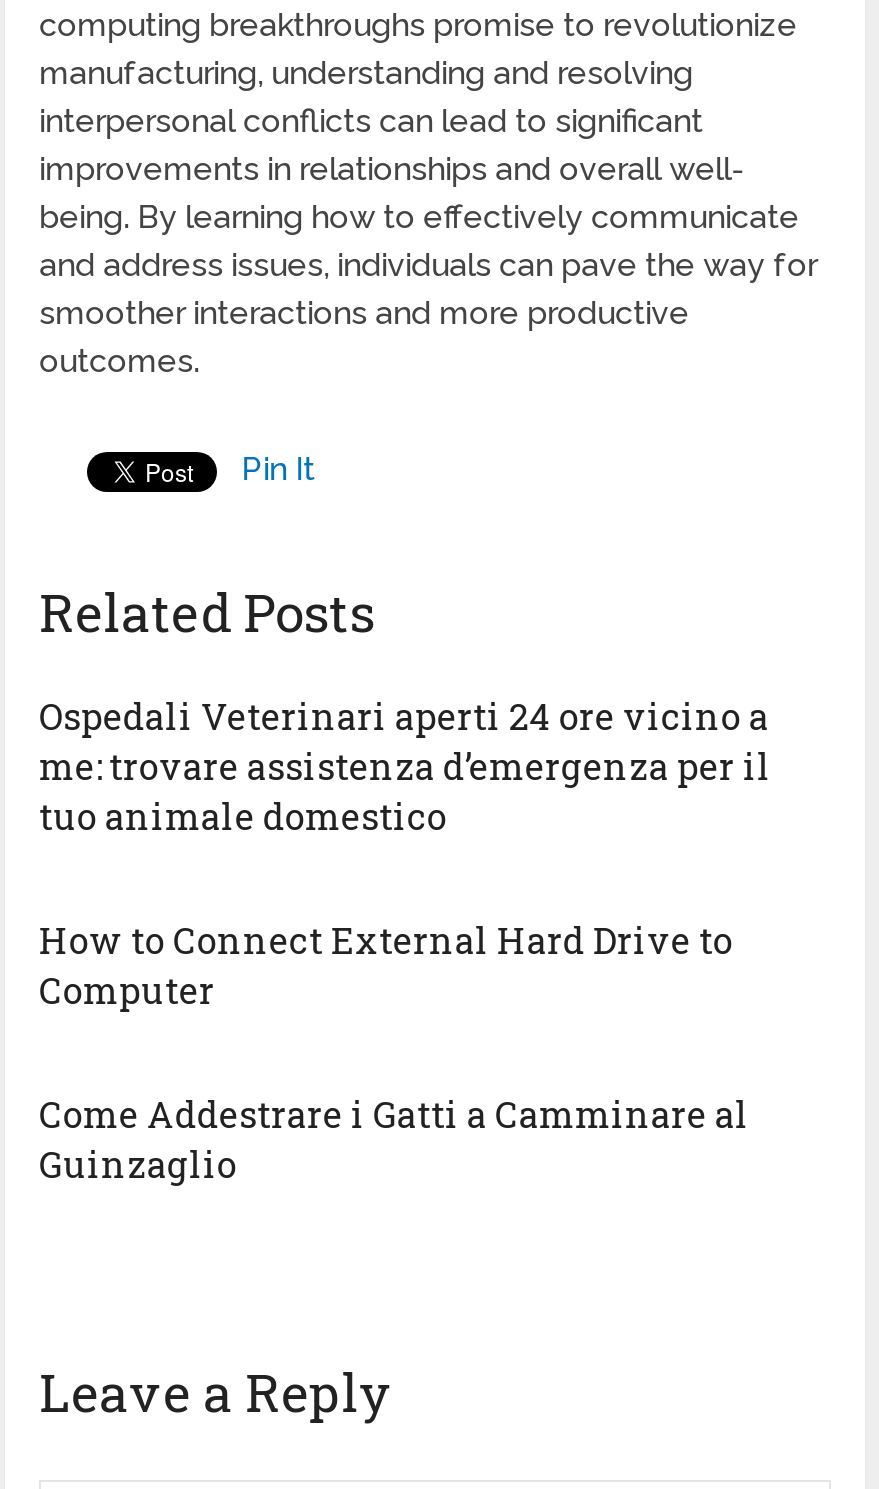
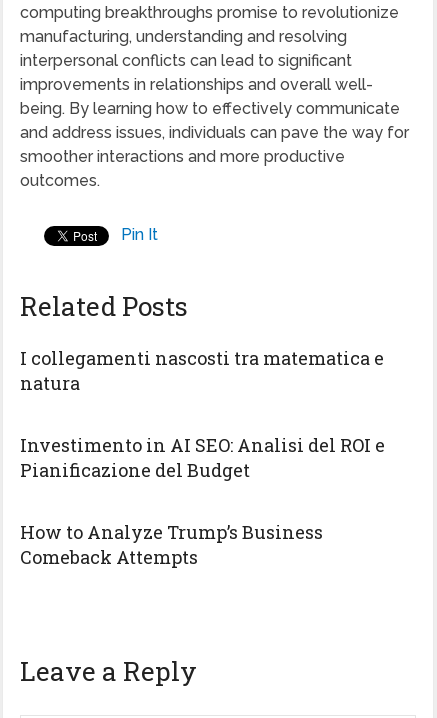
[39,692,771,840] Ospedali Veterinari aperti 24 ore vicino a | me: trovare assistenza d’emergenza per il | tuo animale domestico -> [20,346,384,395] I collegamenti nascosti tra matematica e | natura
[39,916,733,1014] How to Connect External Hard Drive to | Computer -> [20,433,385,482] Investimento in AI SEO: Analisi del ROI e | Pianificazione del Budget
[39,1090,749,1188] Come Addestrare i Gatti a Camminare al | Guinzaglio -> [20,520,323,569] How to Analyze Trump’s Business | Comeback Attempts

